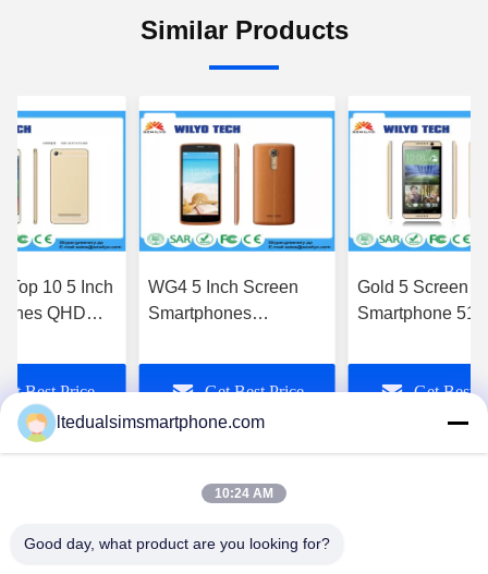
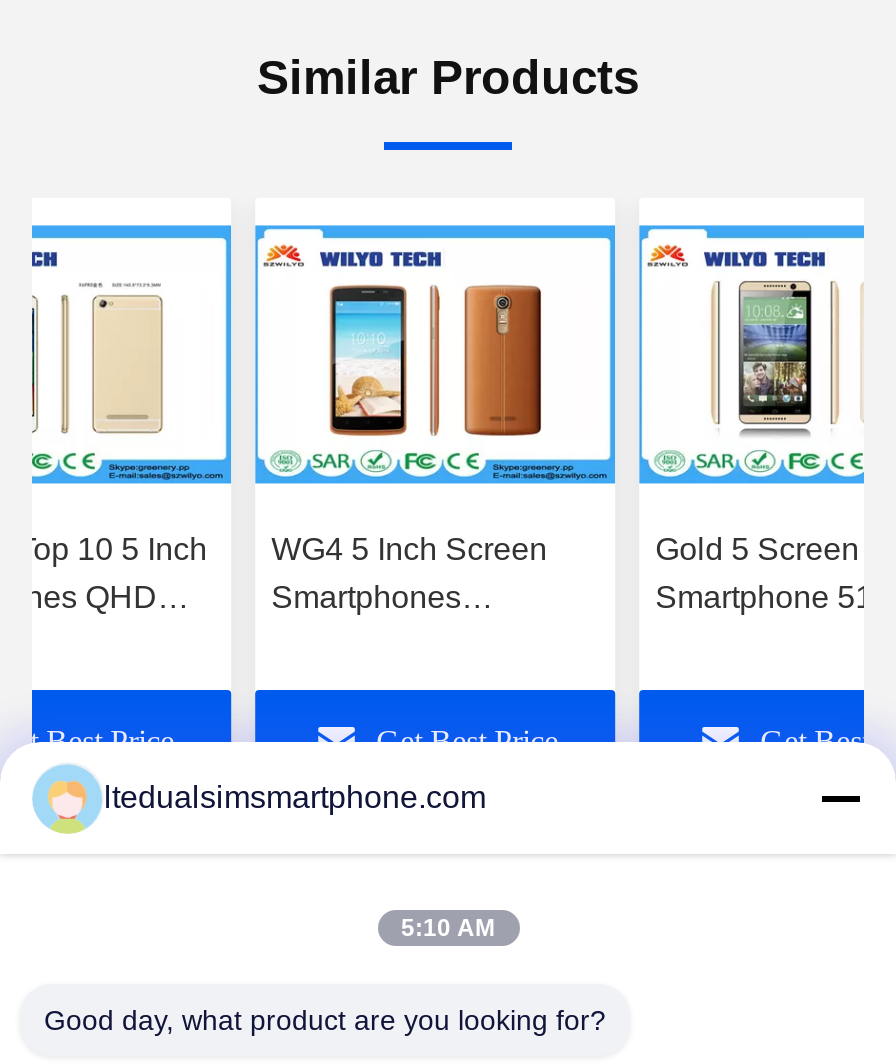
[215,486,273,501] 10:24 AM -> [401,914,495,942] 5:10 AM

